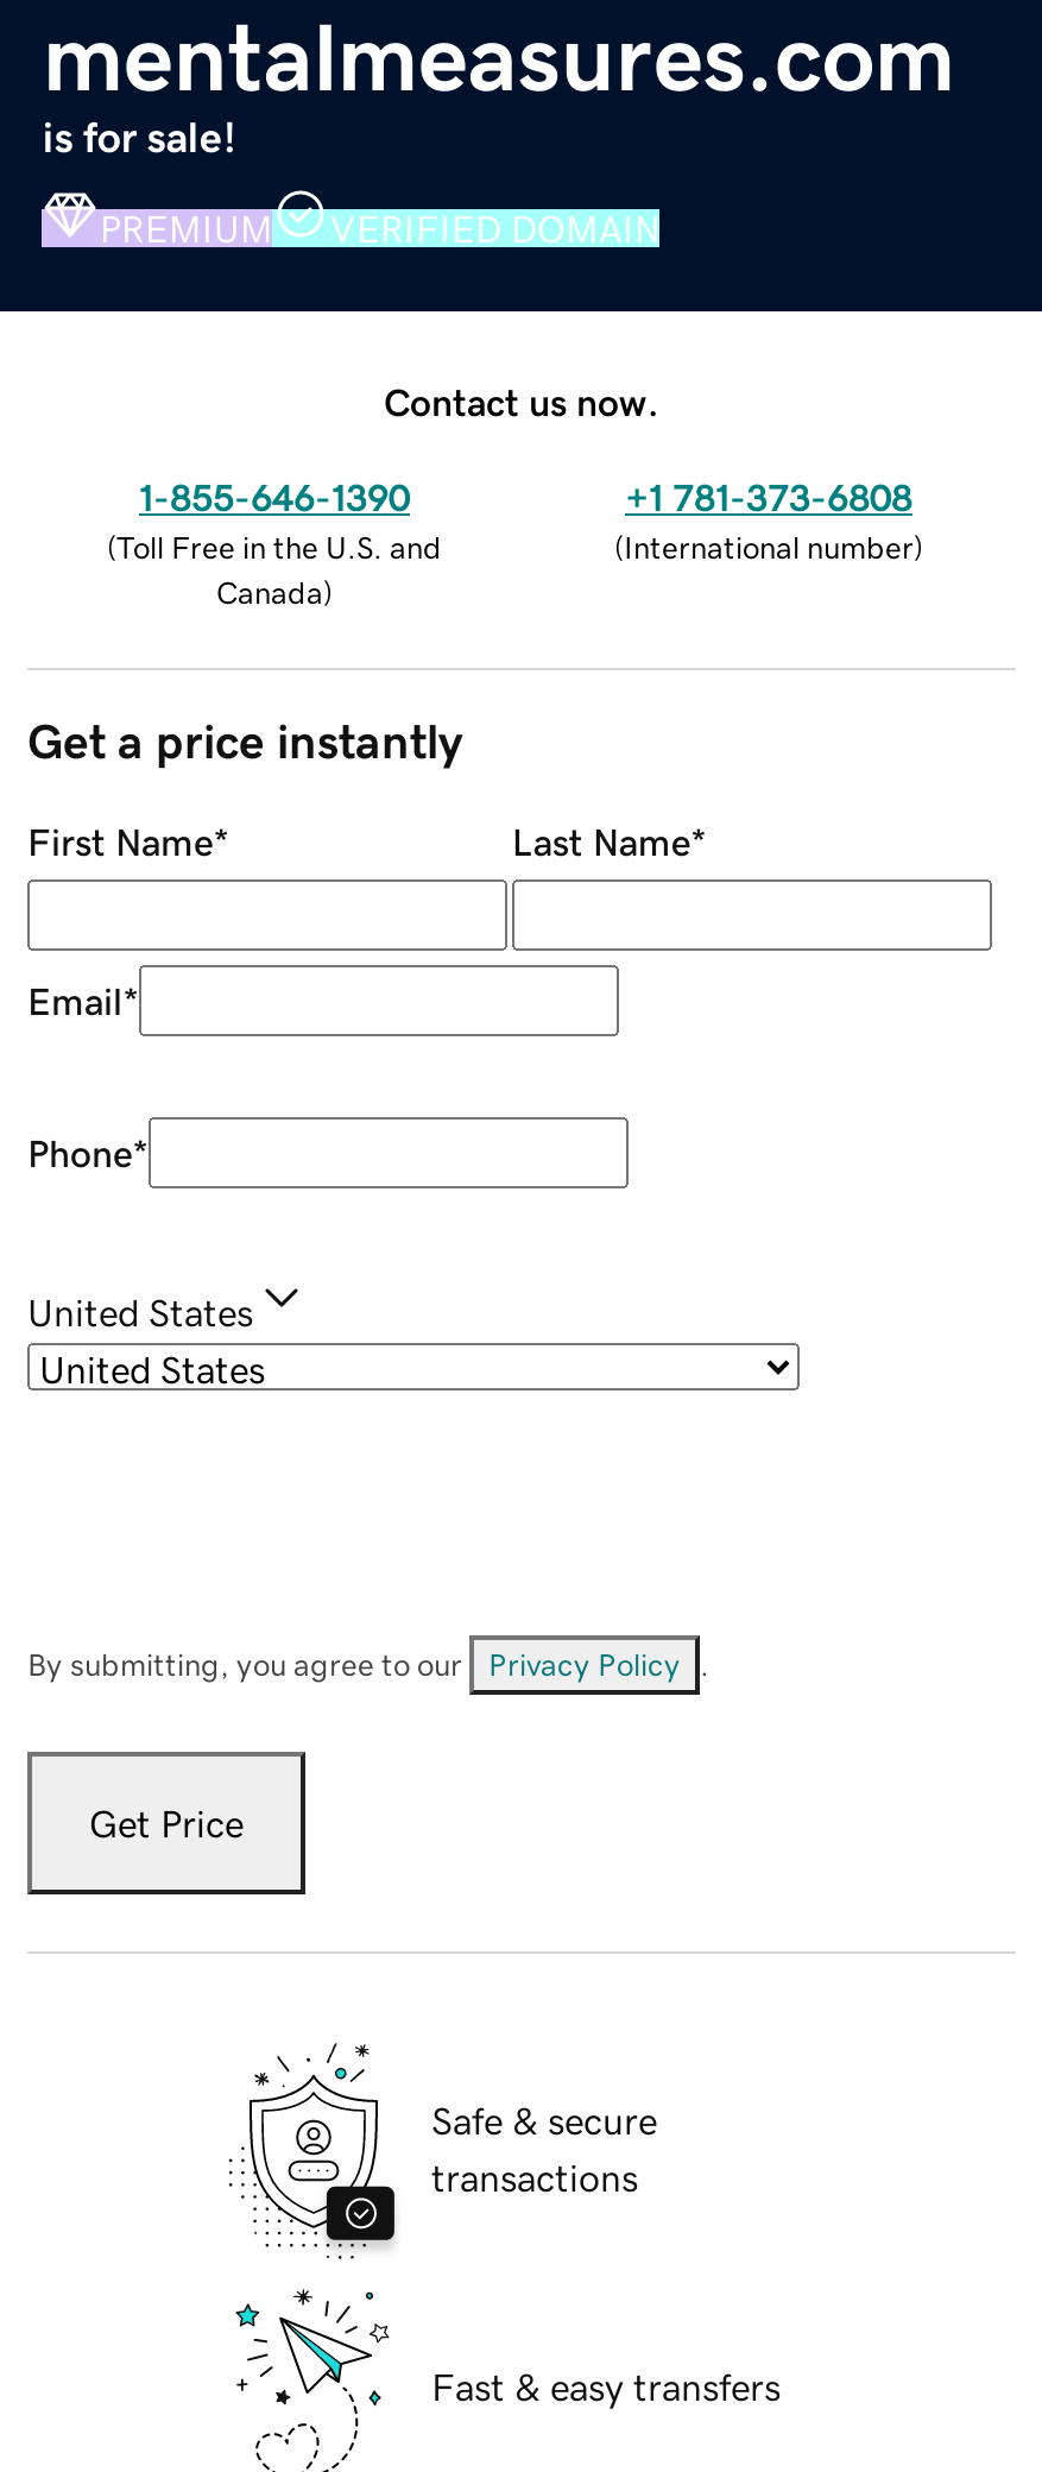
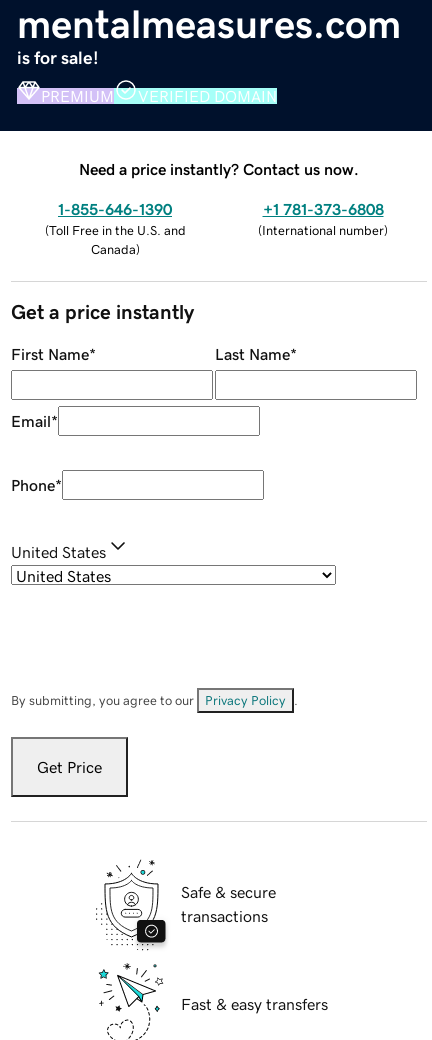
[384,382,659,420] Contact us now. -> [79,161,359,177] Need a price instantly? Contact us now.

